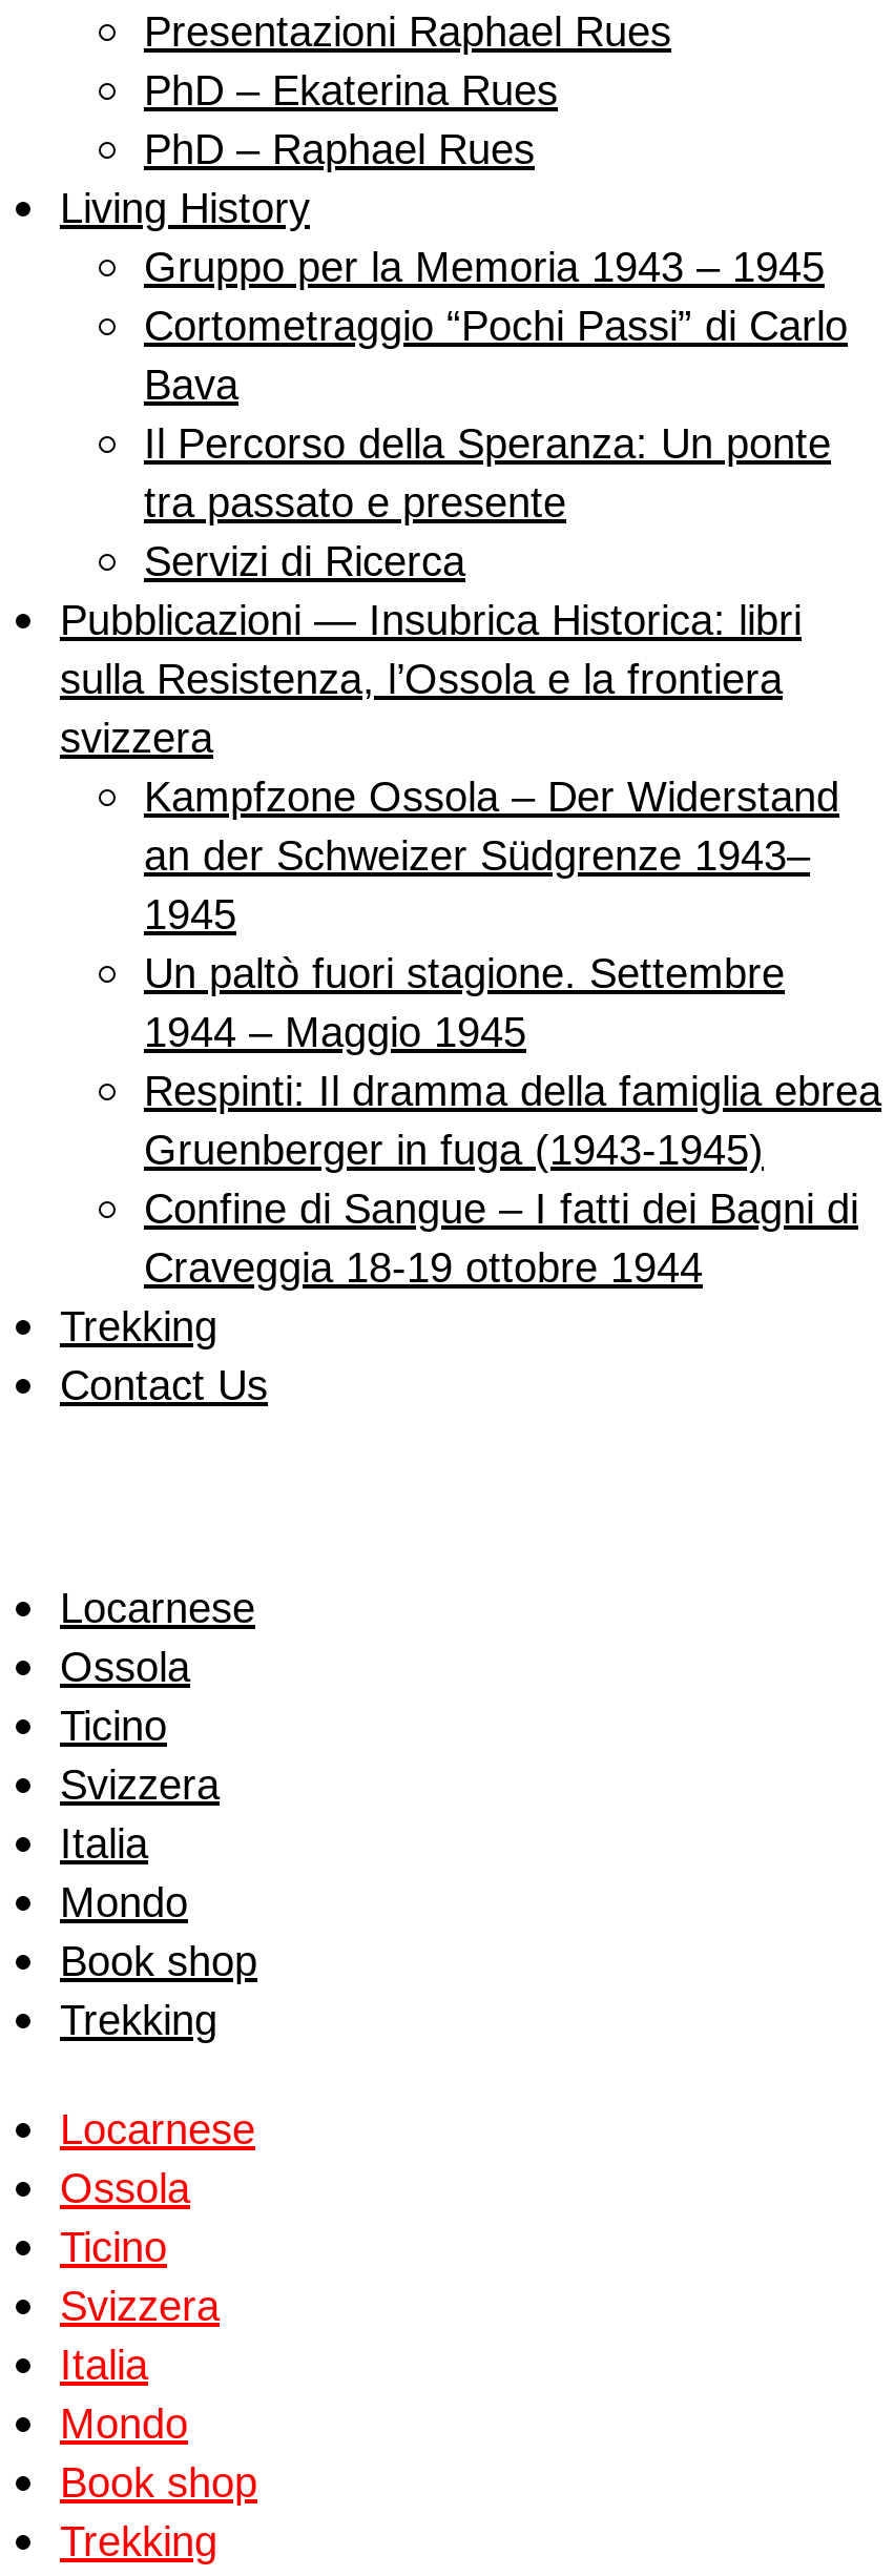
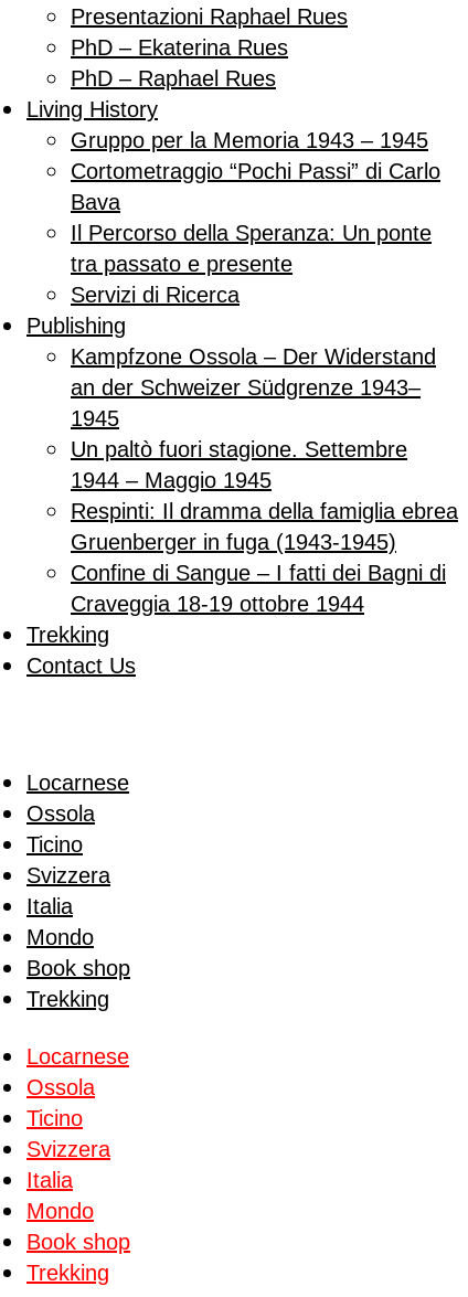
[60,596,802,760] Pubblicazioni — Insubrica Historica: libri | sulla Resistenza, l’Ossola e la frontiera | svizzera -> [26,313,126,337] Publishing

